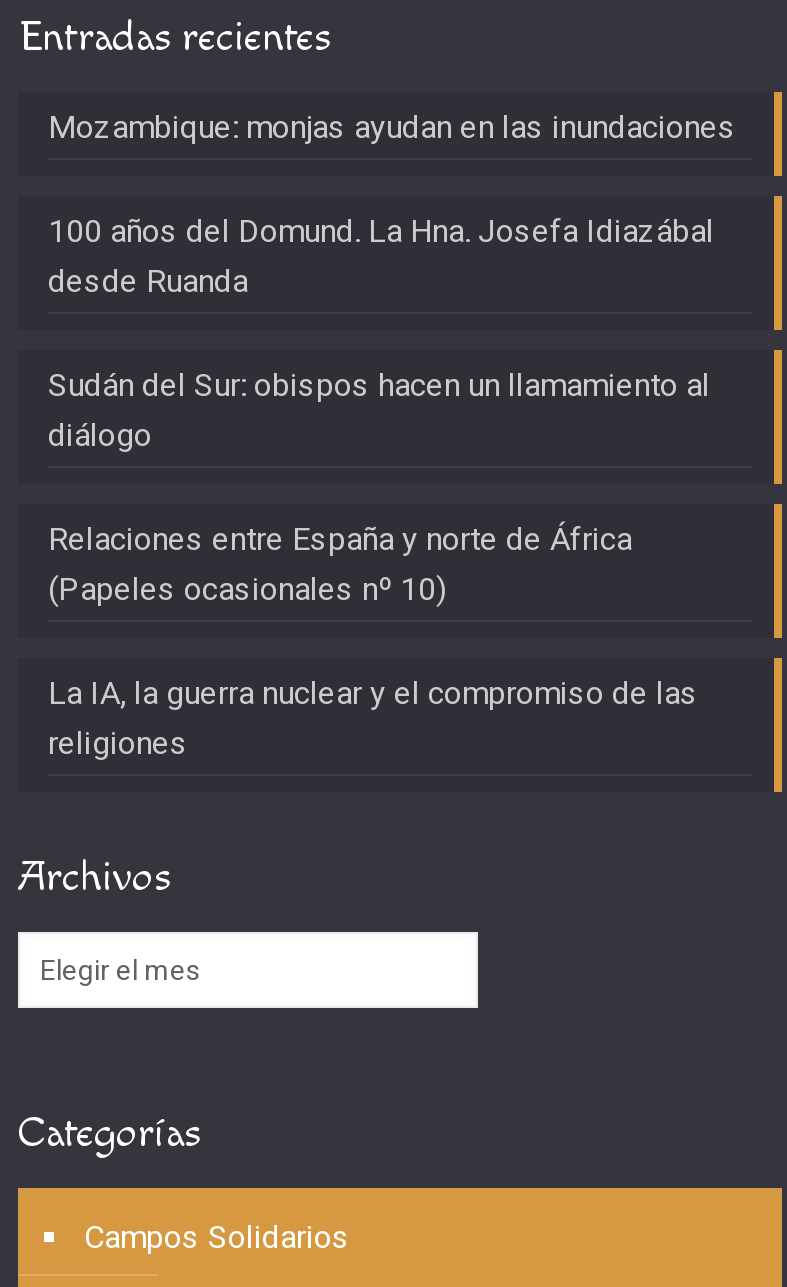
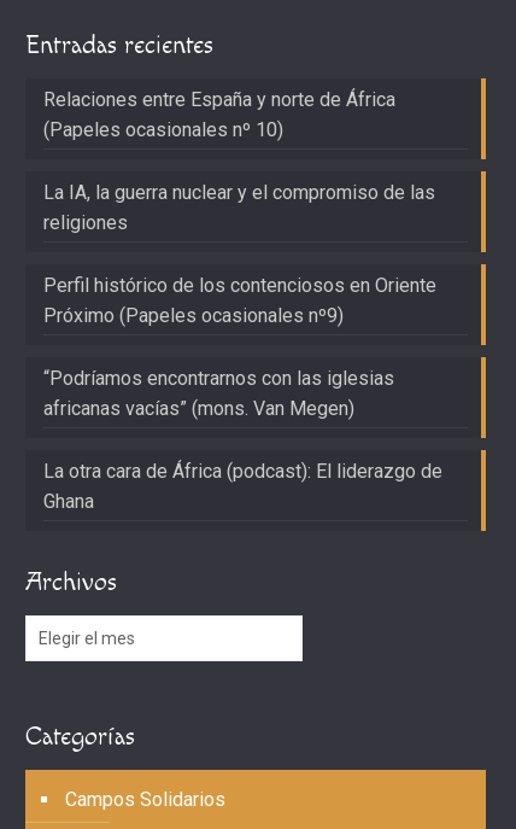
[48,108,736,454] Mozambique: monjas ayudan en las inundaciones | 100 años del Domund. La Hna. Josefa Idiazábal | desde Ruanda | Sudán del Sur: obispos hacen un llamamiento al | diálogo -> none
moved [48,520,698,762] -> [43,88,435,234]: Relaciones entre España y norte de África | (Papeles ocasionales nº 10) | La IA, la guerra nuclear y el compromiso de las | religiones
none -> [43,274,442,513] Perfil histórico de los contenciosos en Oriente | Próximo (Papeles ocasionales nº9) | “Podríamos encontrarnos con las iglesias | africanas vacías” (mons. Van Megen) | La otra cara de África (podcast): El liderazgo de | Ghana

